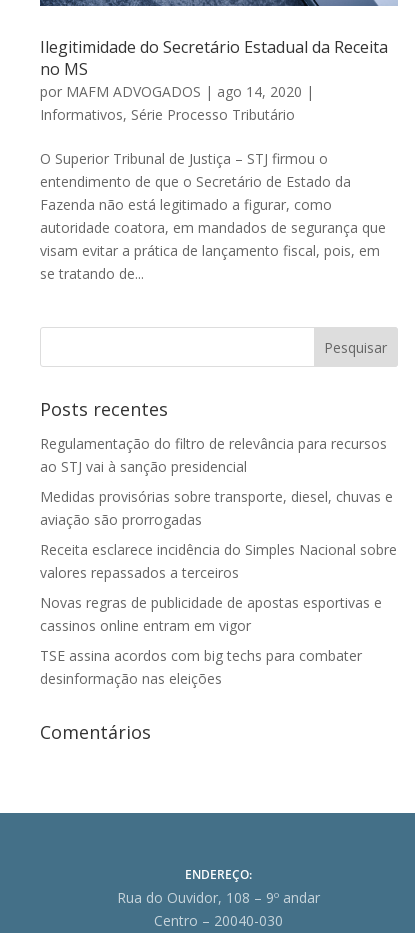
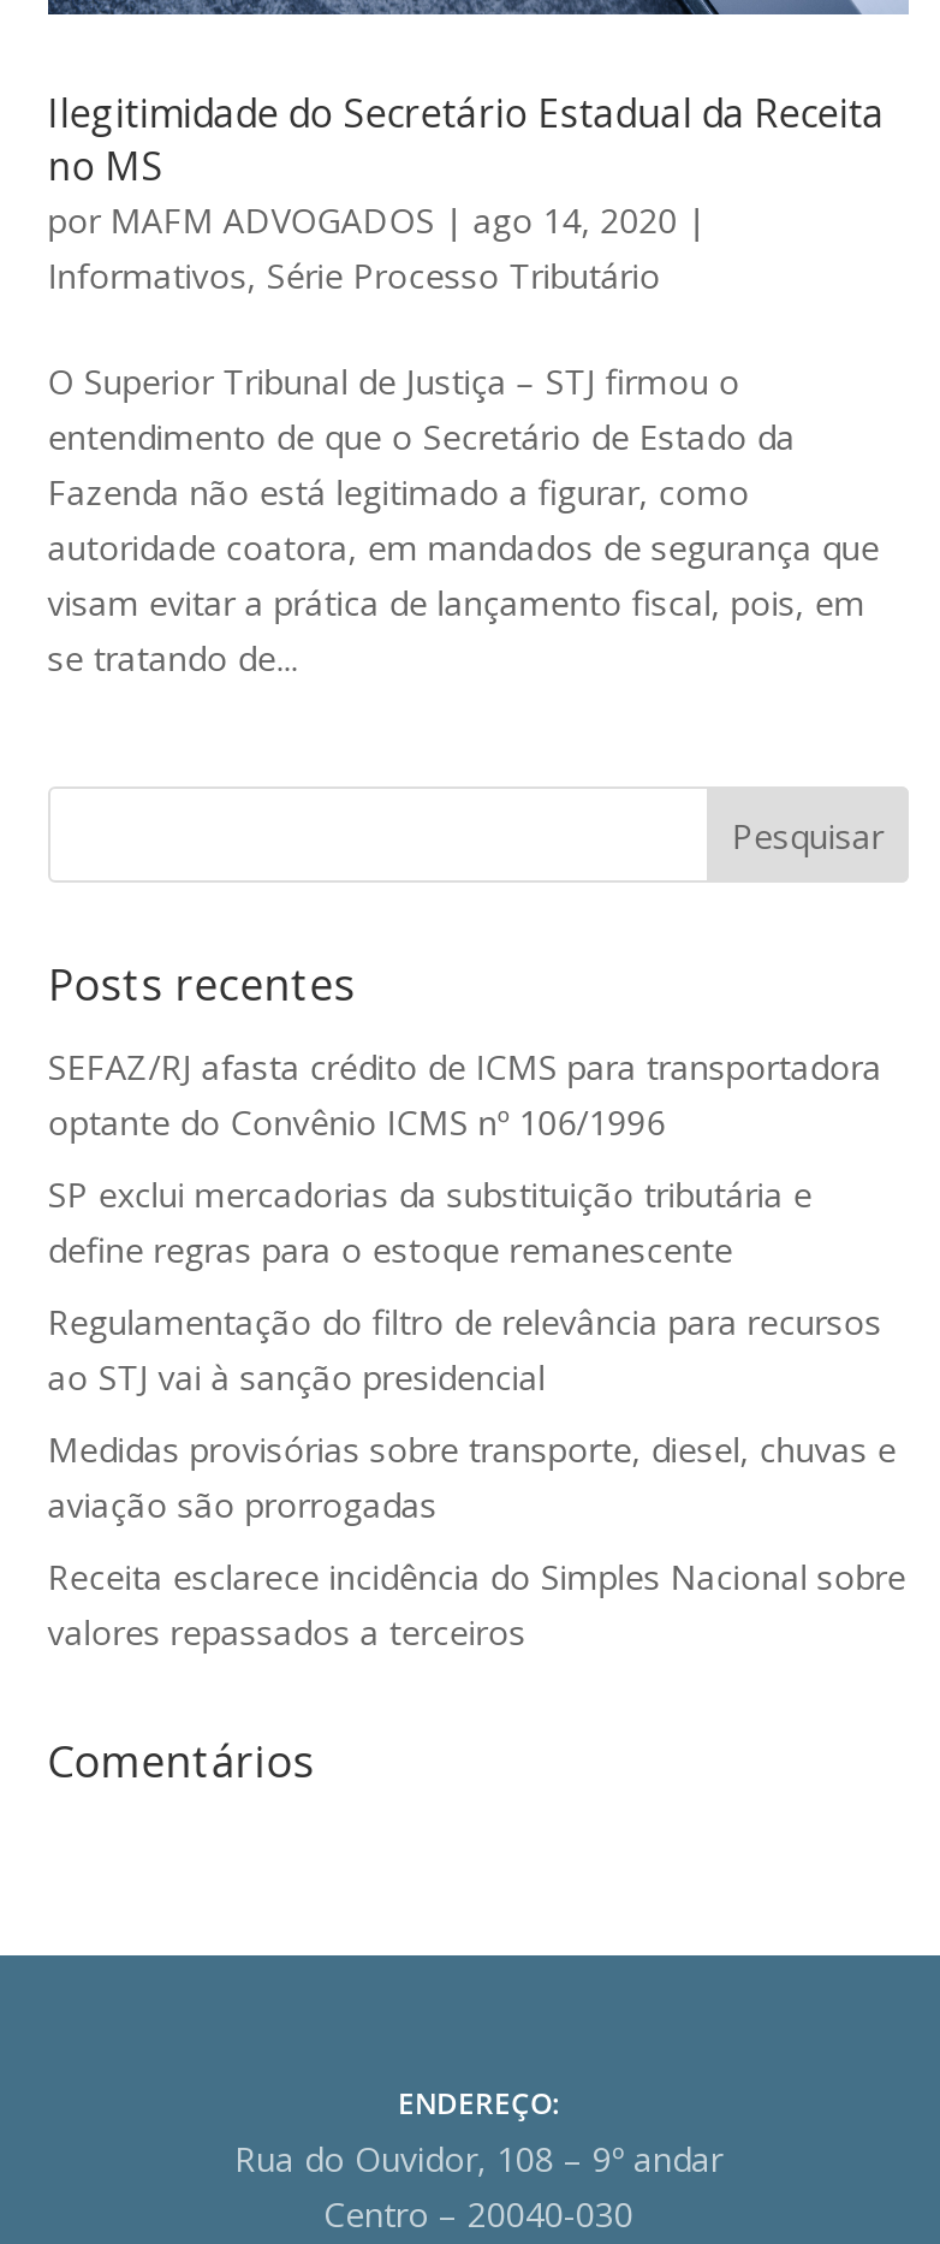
none -> [48,1043,882,1272] SEFAZ/RJ afasta crédito de ICMS para transportadora | optante do Convênio ICMS nº 106/1996 | SP exclui mercadorias da substituição tributária e | define regras para o estoque remanescente
moved [40,434,397,582] -> [48,1298,906,1654]: Regulamentação do filtro de relevância para recursos | ao STJ vai à sanção presidencial | Medidas provisórias sobre transporte, diesel, chuvas e | aviação são prorrogadas | Receita esclarece incidência do Simples Nacional sobre | valores repassados a terceiros
[40,593,382,688] Novas regras de publicidade de apostas esportivas e | cassinos online entram em vigor | TSE assina acordos com big techs para combater | desinformação nas eleições -> none

